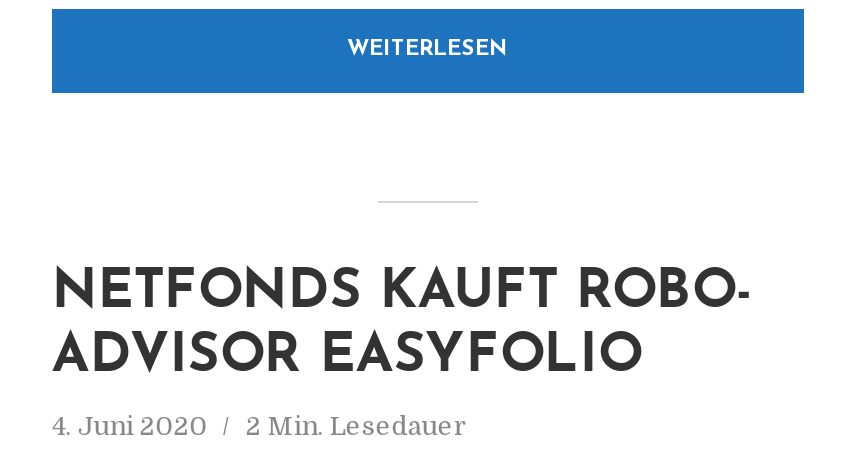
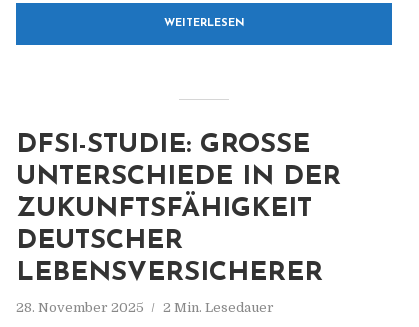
[52,267,752,385] NETFONDS KAUFT ROBO- | ADVISOR EASYFOLIO -> [16,132,341,287] DFSI-STUDIE: GROSSE U | NTERSCHIEDE IN DER Z | UKUNFTSFÄHIGKEIT D | EUTSCHER L | EBENSVERSICHERER
[52,411,468,441] 4. Juni 2020 2 Min. Lesedauer -> [16,300,274,315] 28. November 2025 2 Min. Lesedauer

